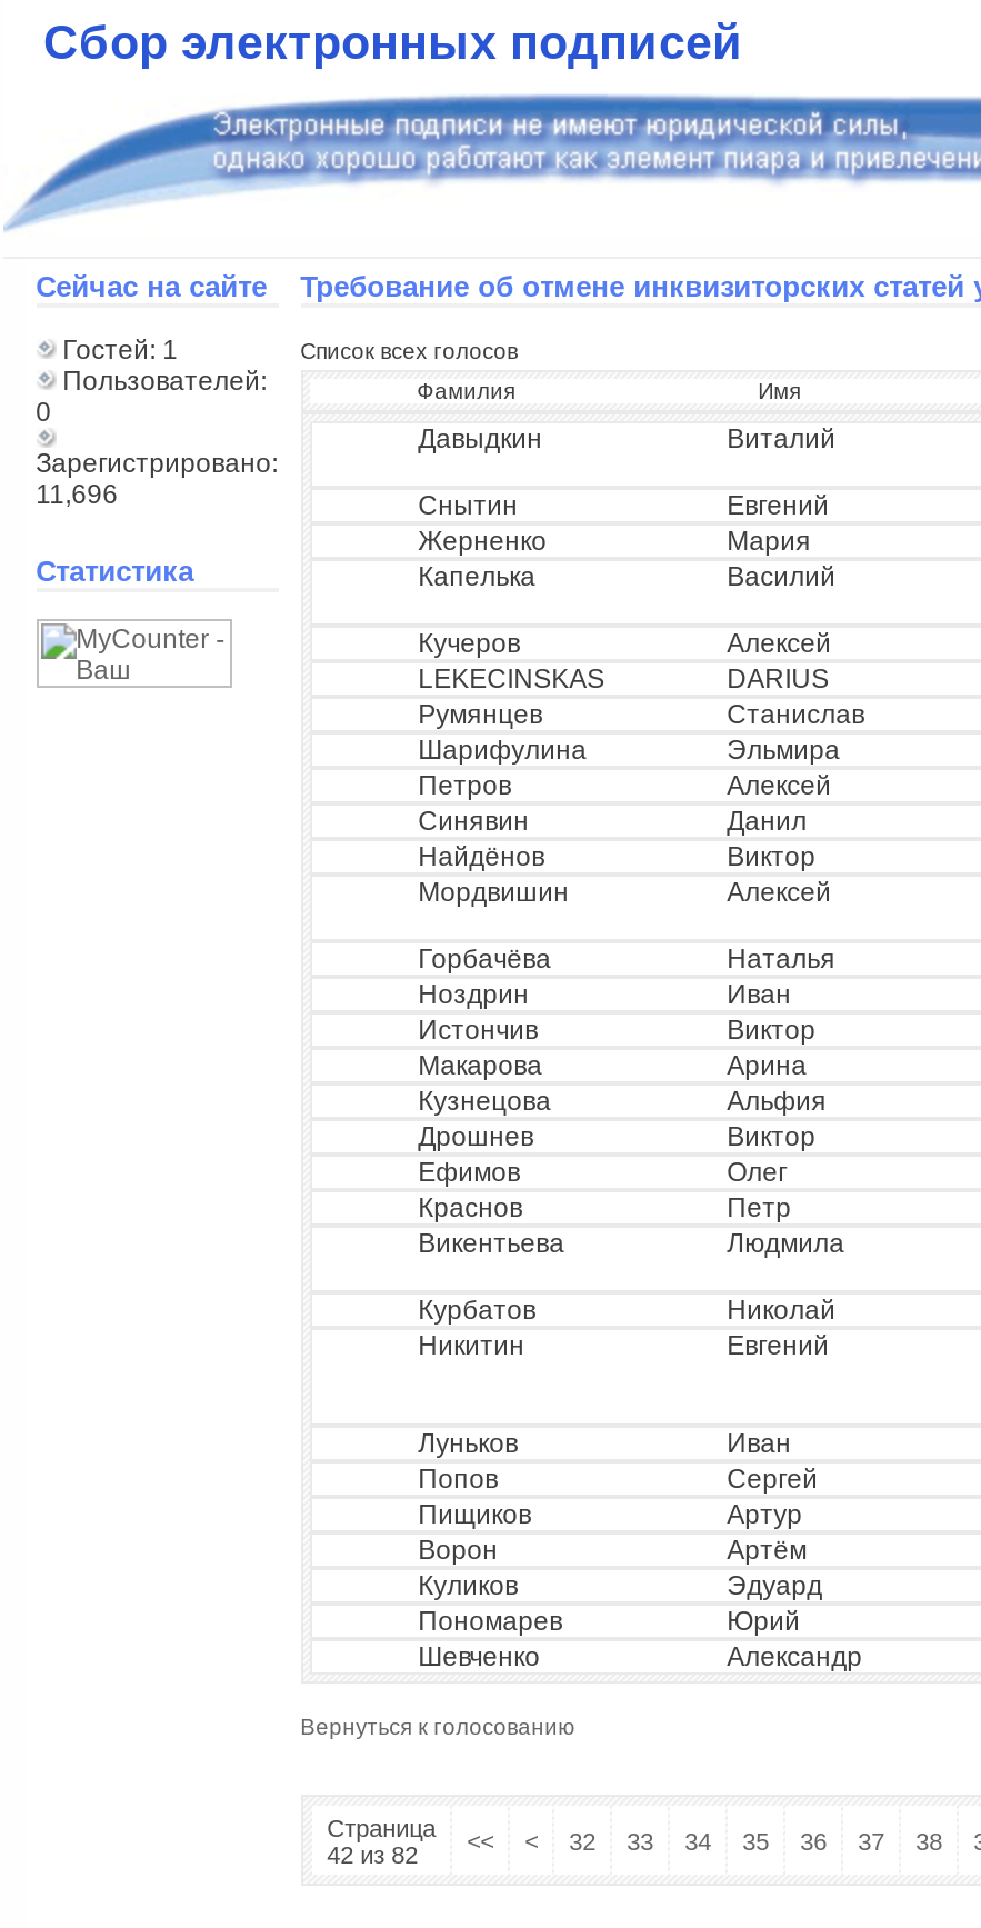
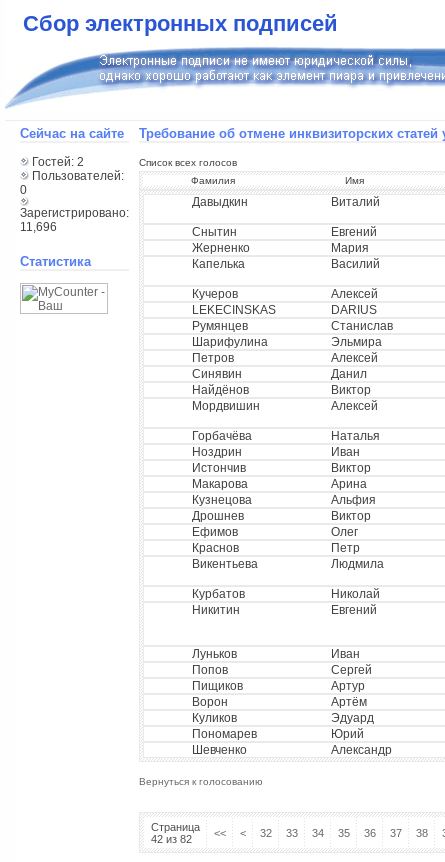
[56,334,178,366] Гостей: 1 -> [29,155,84,169] Гостей: 2

